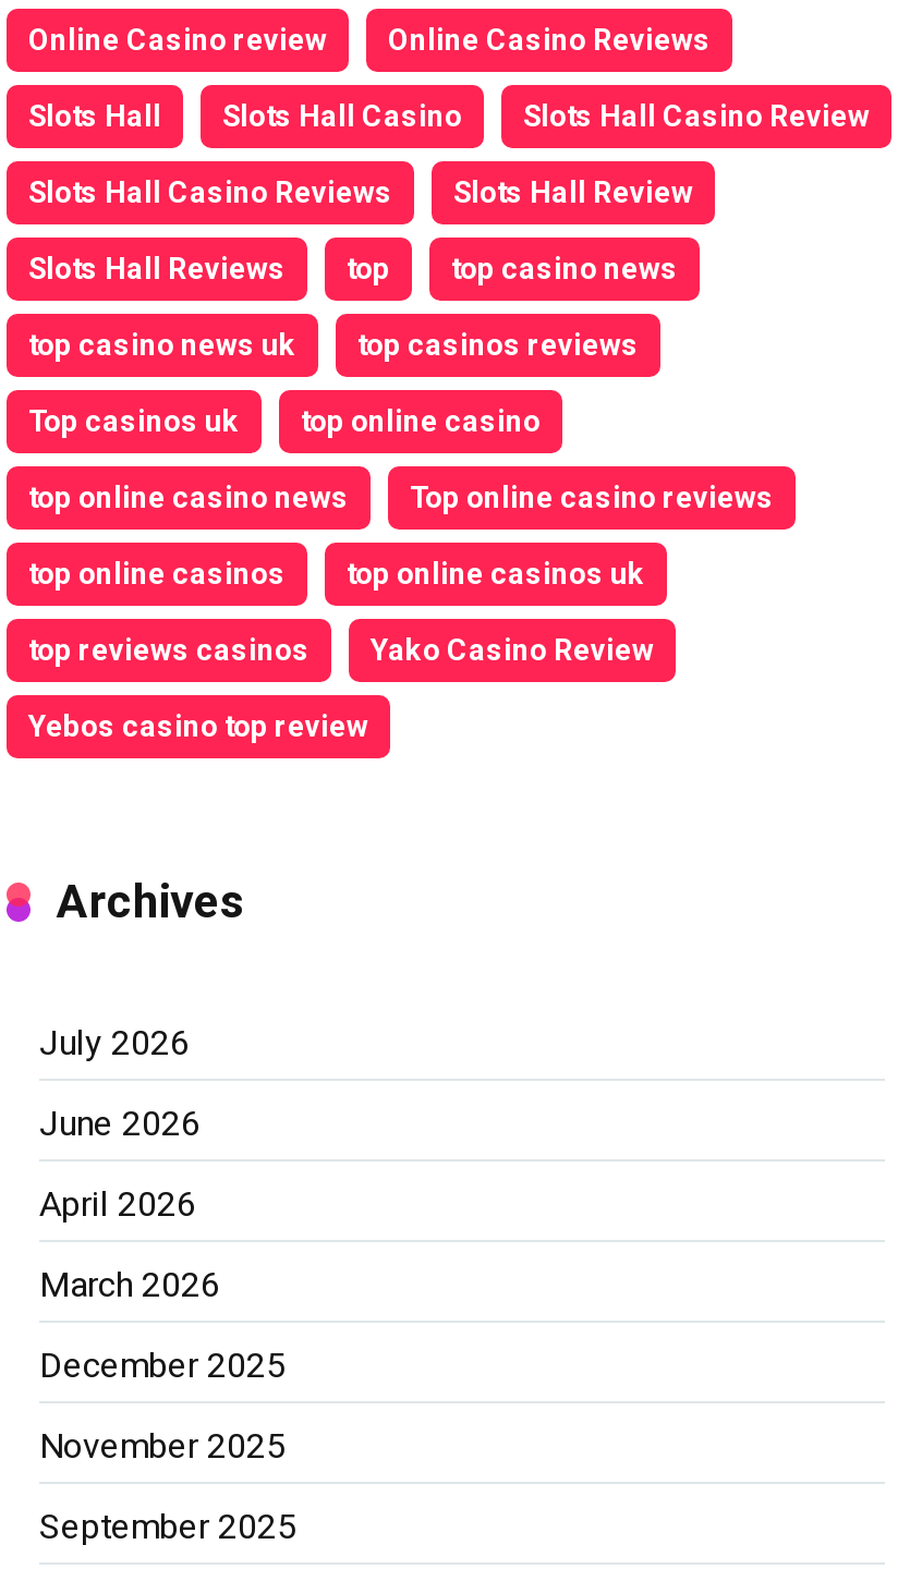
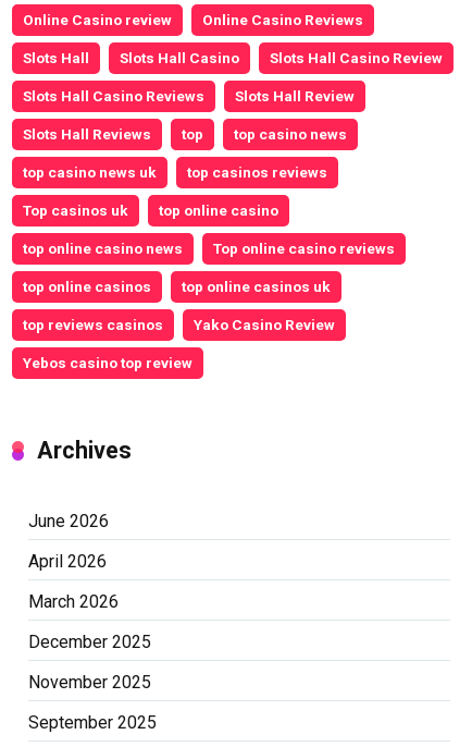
[39,1022,190,1063] July 2026 -> none

